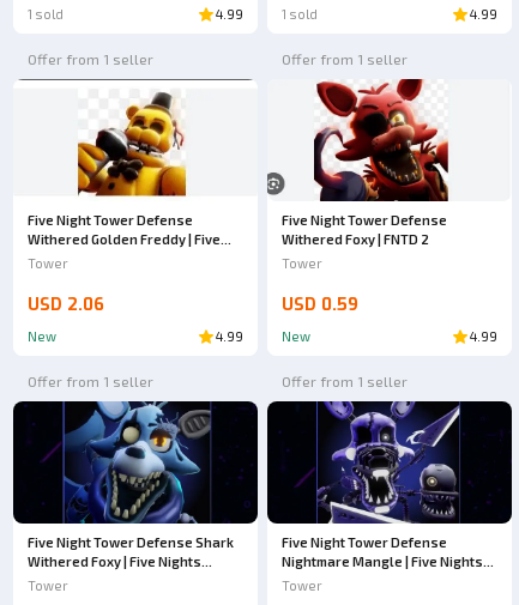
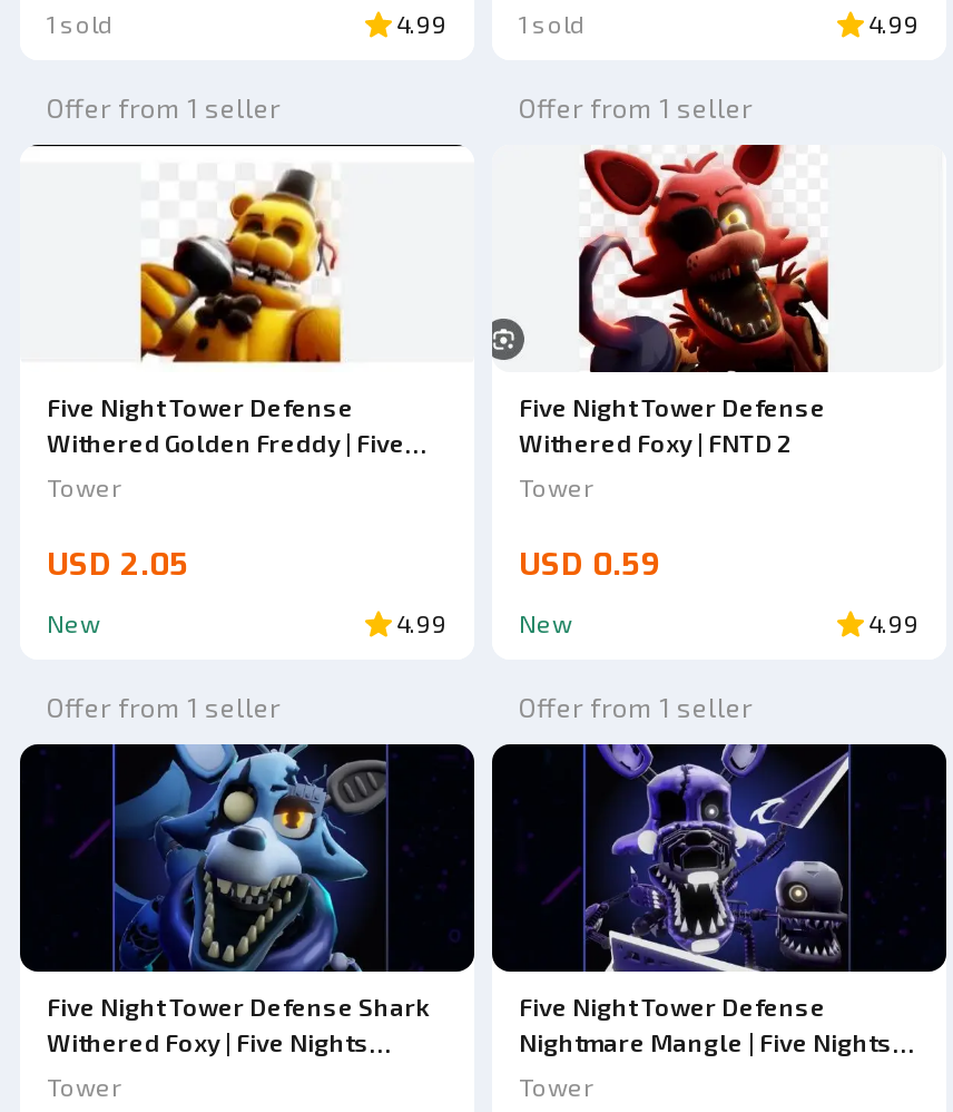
[28,294,104,317] USD 2.06 -> [47,544,189,587] USD 2.05

